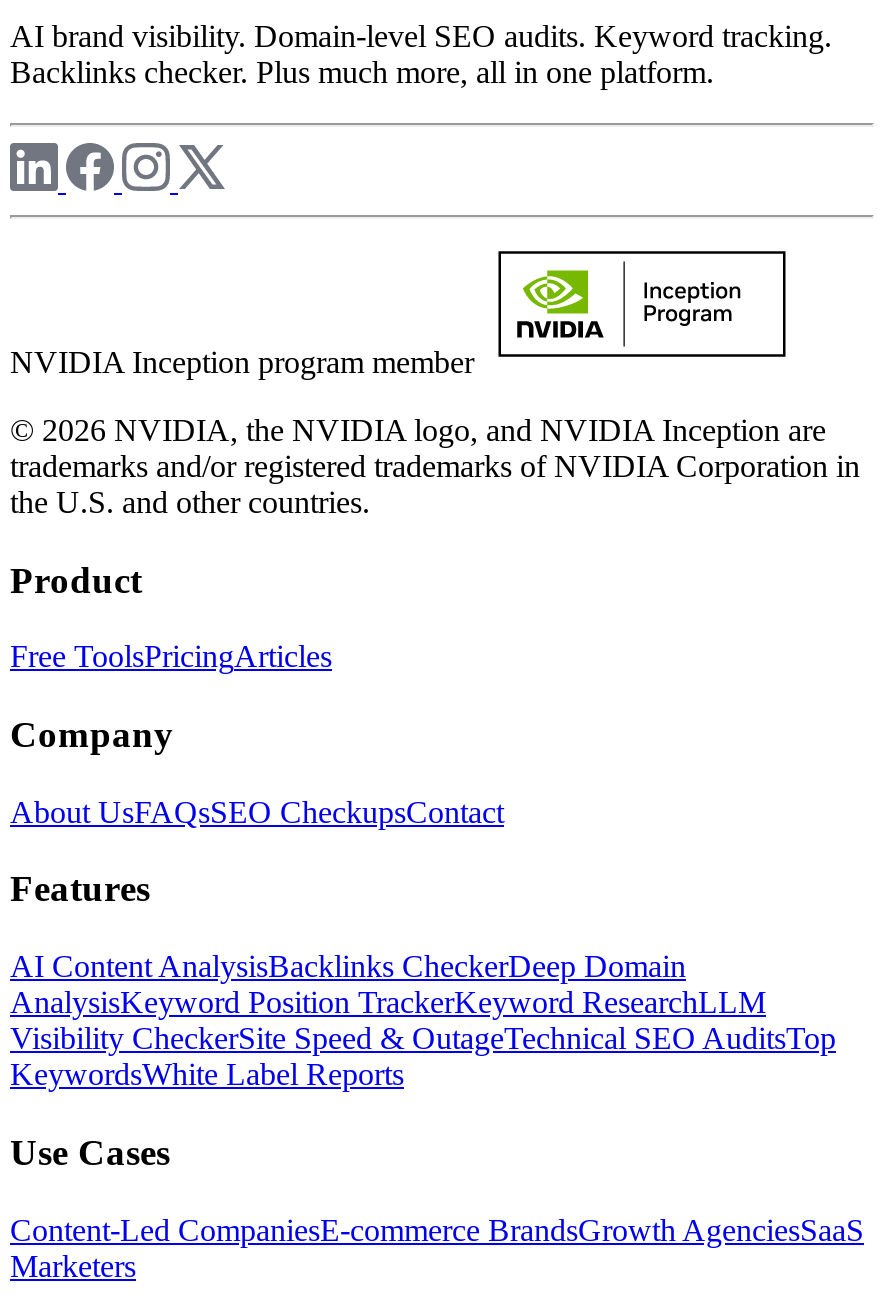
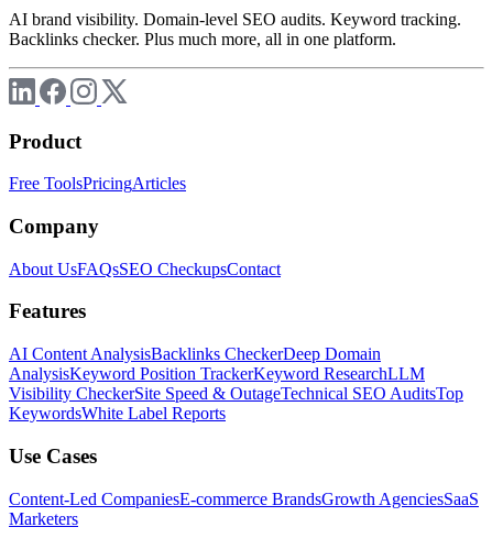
[10,249,860,519] [image] | NVIDIA Inception program member | © 2026 NVIDIA, the NVIDIA logo, and NVIDIA Inception are | trademarks and/or registered trademarks of NVIDIA Corporation in | the U.S. and other countries. -> none

